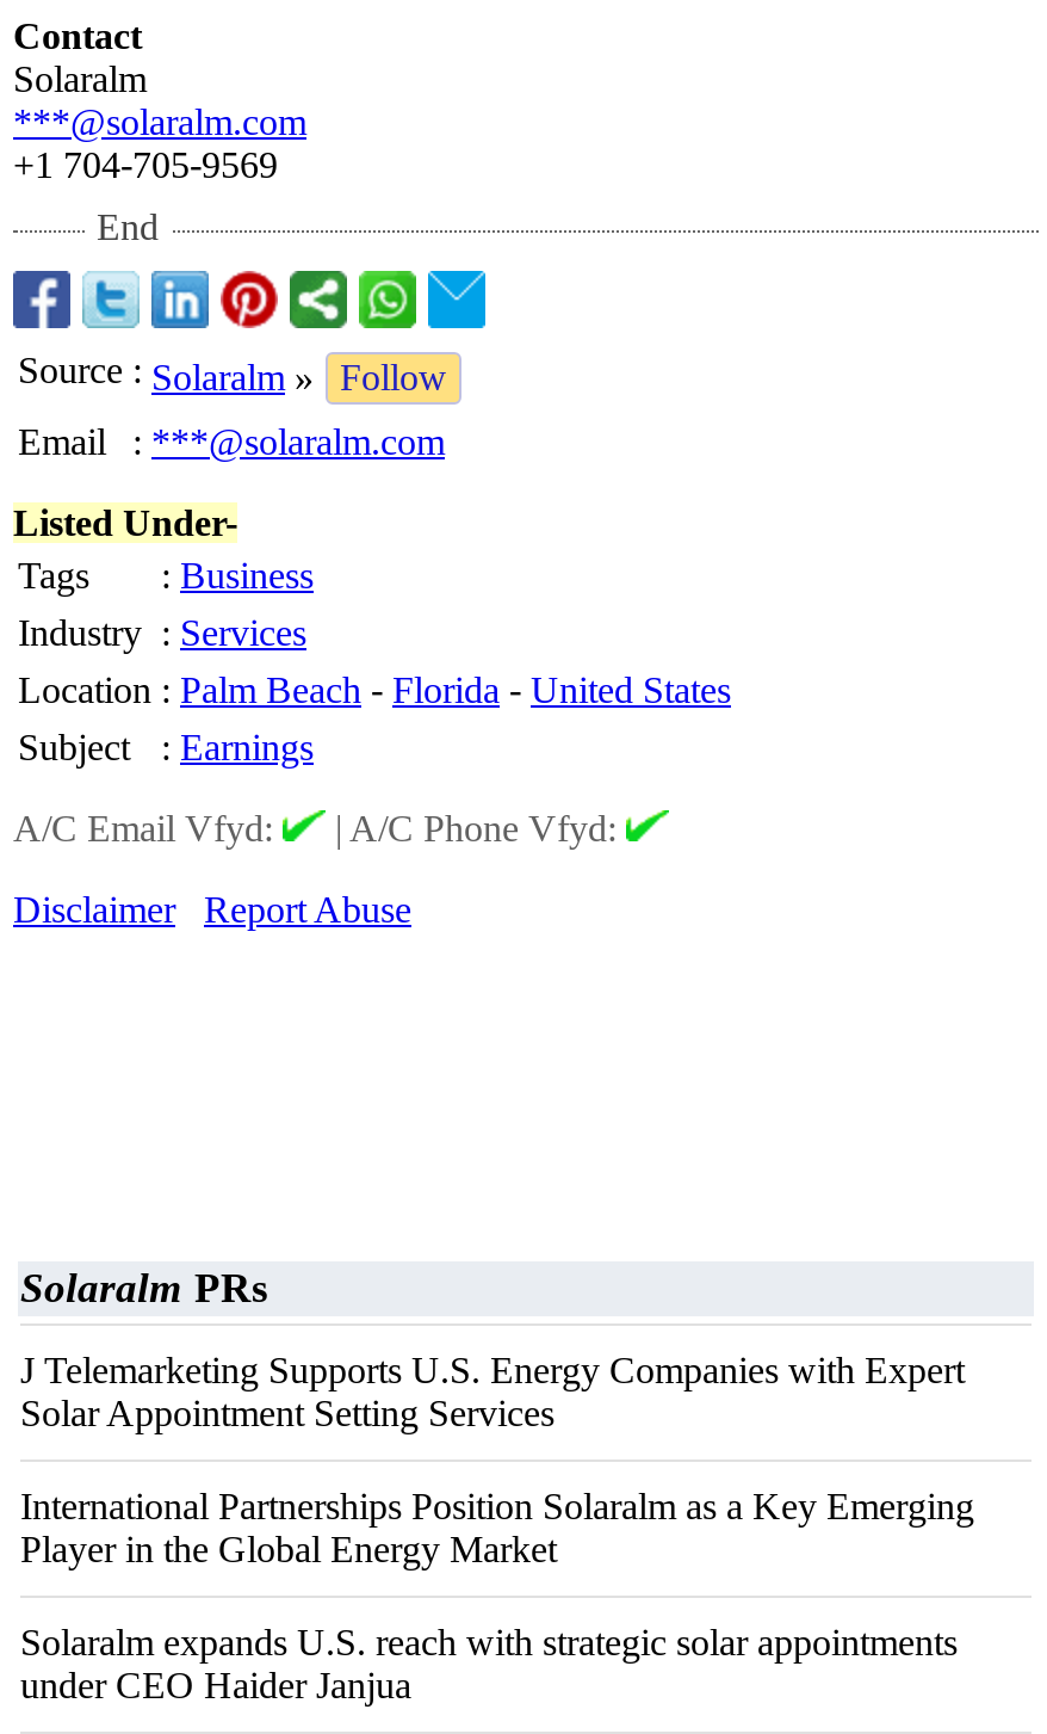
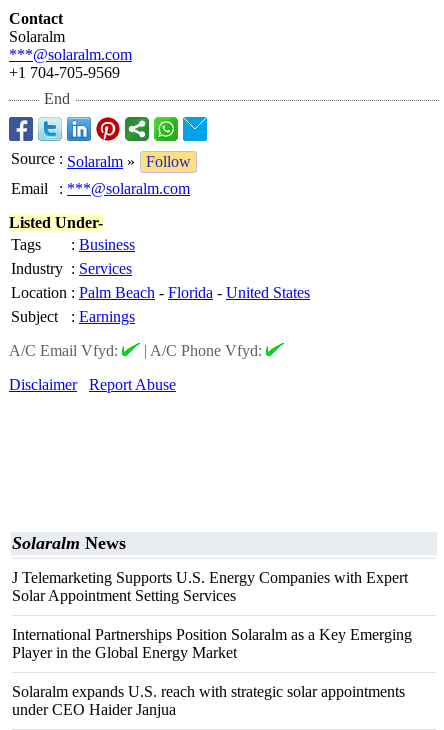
[20,1264,268,1312] Solaralm PRs -> [12,533,126,553] Solaralm News

